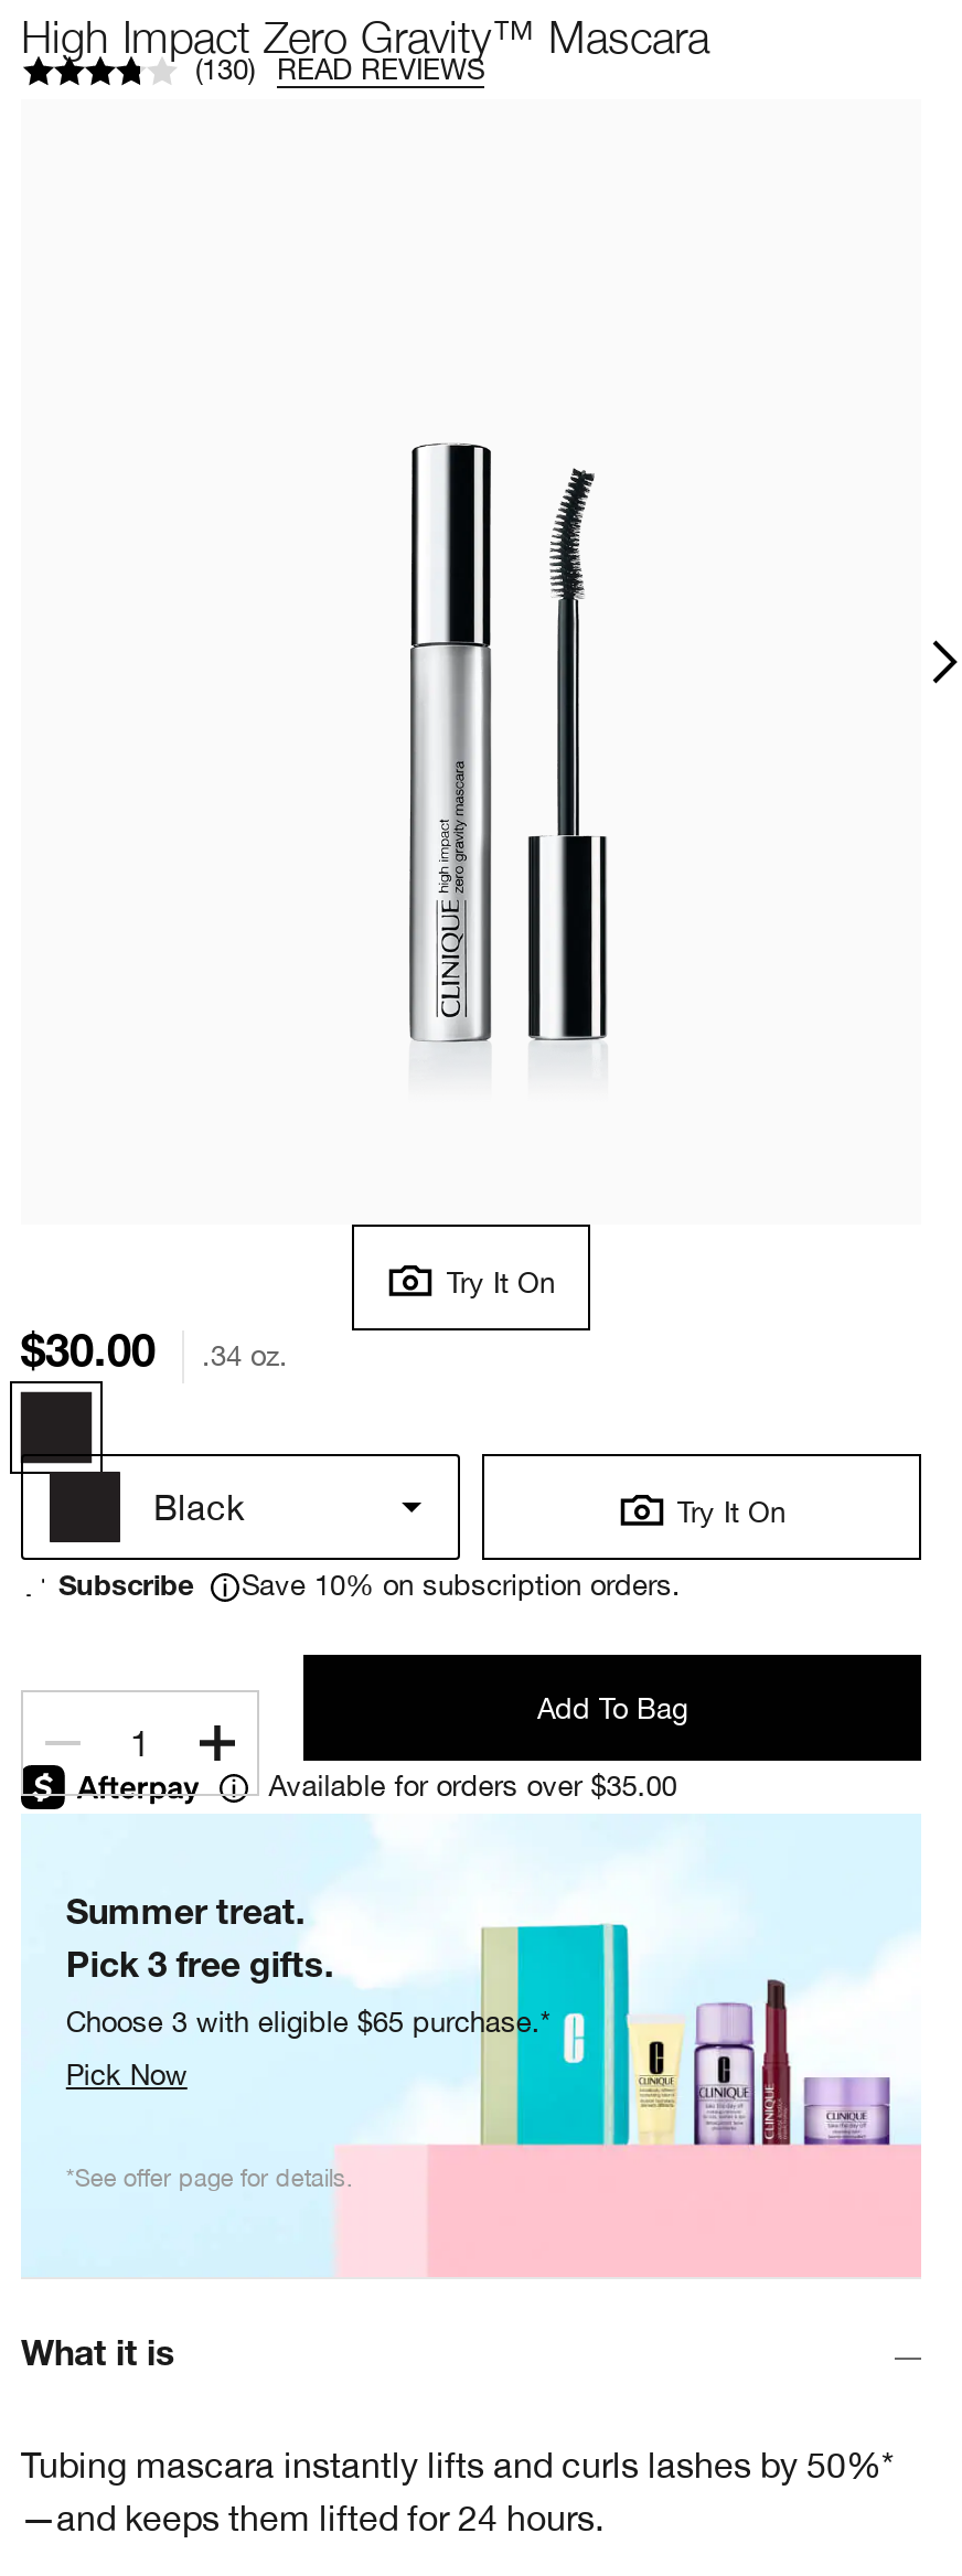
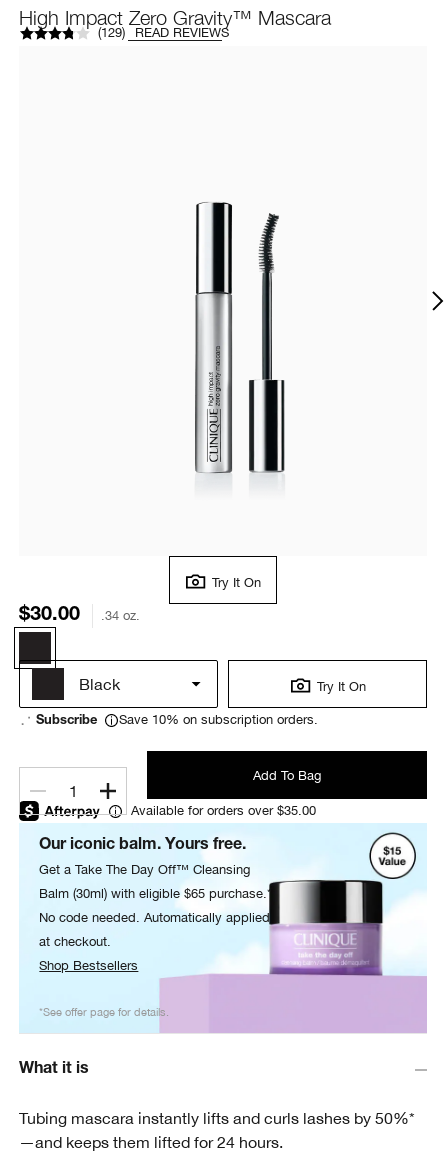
[195,53,484,86] (130) READ REVIEWS -> [98,25,229,40] (129) READ REVIEWS
[66,1838,919,2275] [image] | Summer treat. | Pick 3 free gifts. | Choose 3 with eligible $65 purchase.* | Pick Now -> [39,831,427,1033] [image] | Our iconic balm. Yours free. | Get a Take The Day Off™ Cleansing | Balm (30ml) with eligible $65 purchase.* | No code needed. Automatically applied | at checkout. | Shop Bestsellers
moved [66,2161,353,2190] -> [39,1005,169,1018]: *See offer page for details.

